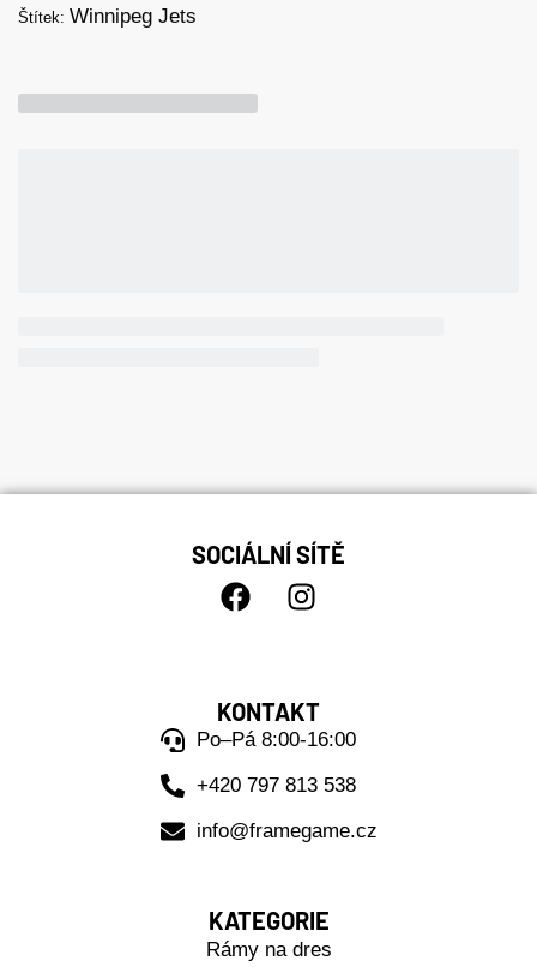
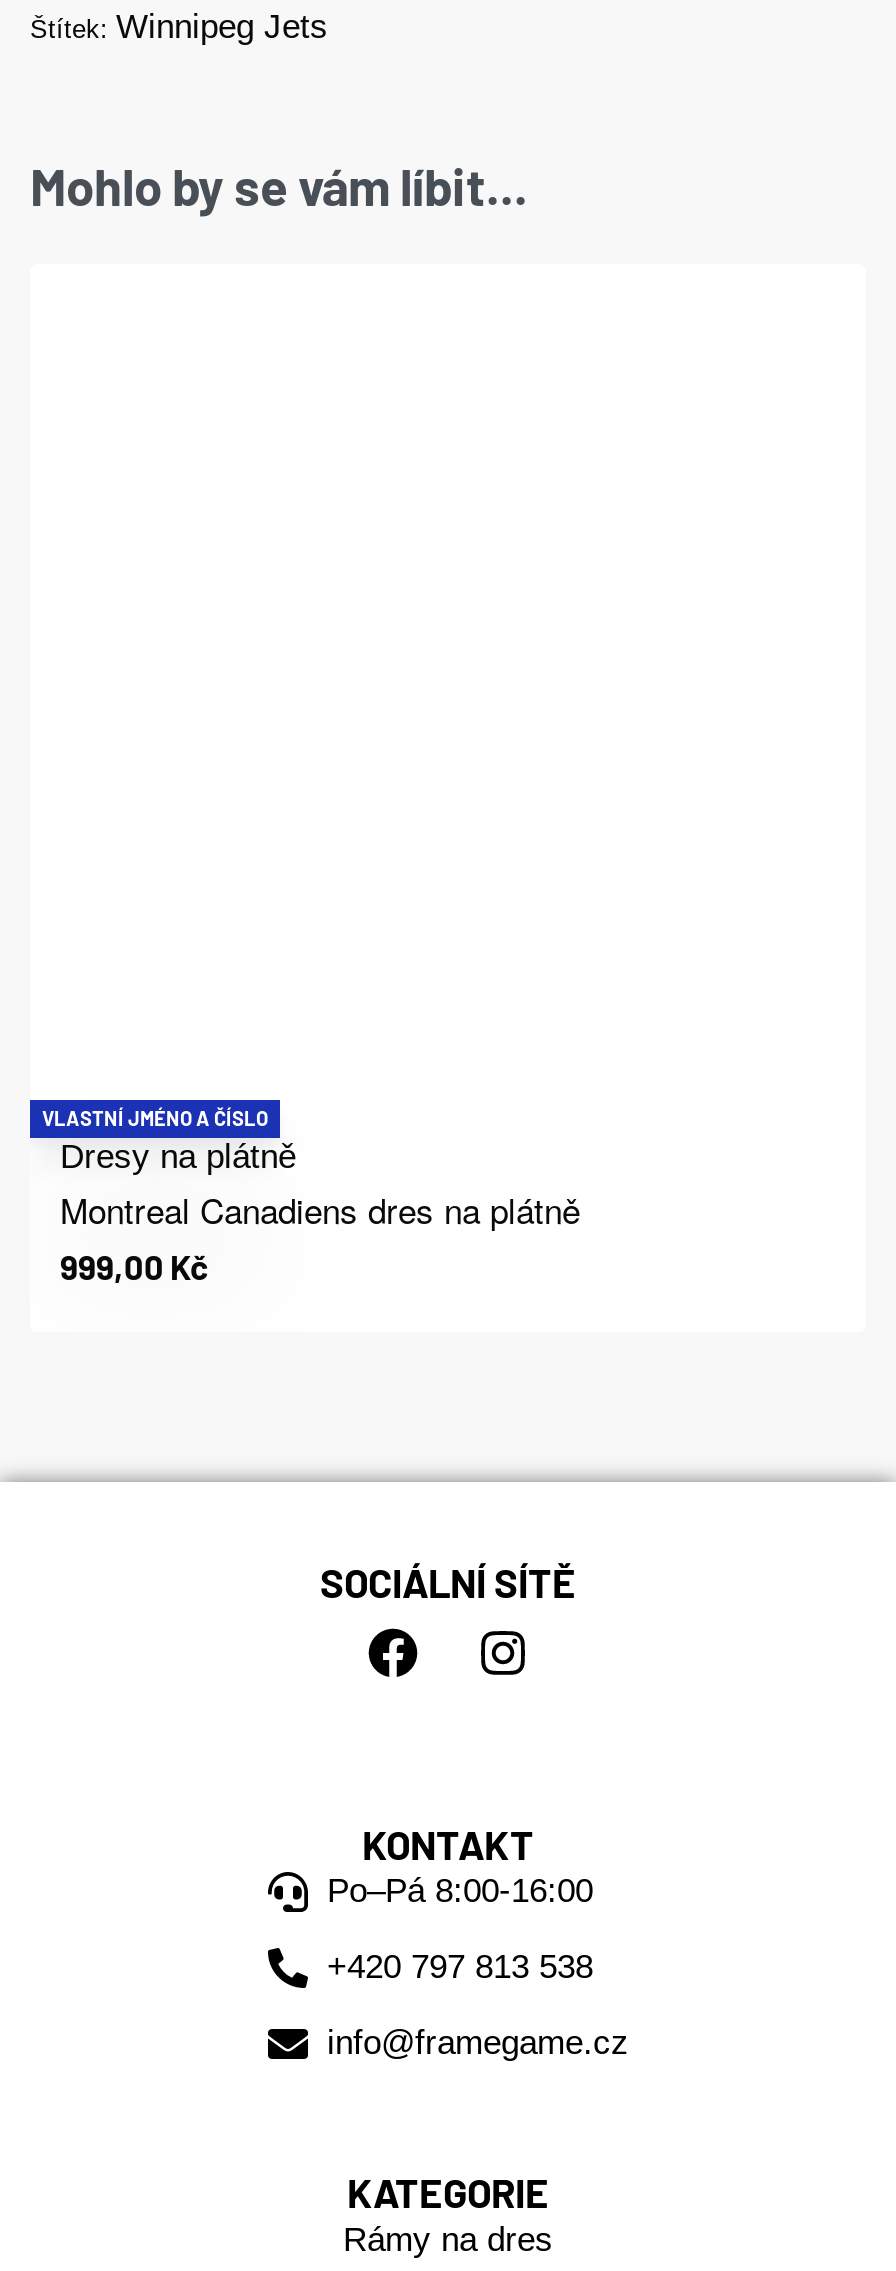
none -> [30,154,528,216] Mohlo by se vám líbit...
none -> [42,1106,580,1285] VLASTNÍ JMÉNO A ČÍSLO | Dresy na plátně | Montreal Canadiens dres na plátně | 999,00 Kč

